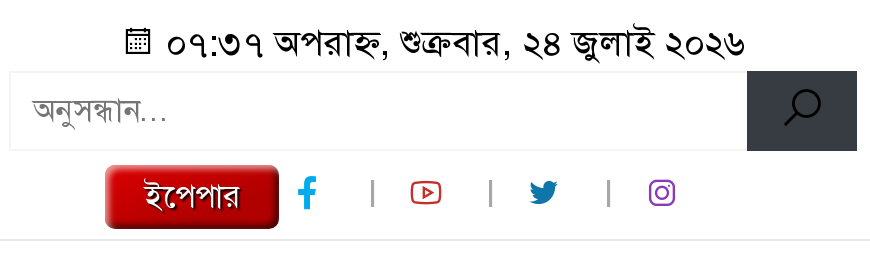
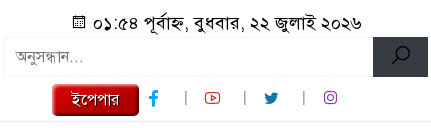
[156,21,746,65] ০৭:৩৭ অপরাহ্ন, শুক্রবার, ২৪ জুলাই ২০২৬ -> [88,12,362,34] ০১:৫৪ পূর্বাহ্ন, বুধবার, ২২ জুলাই ২০২৬

